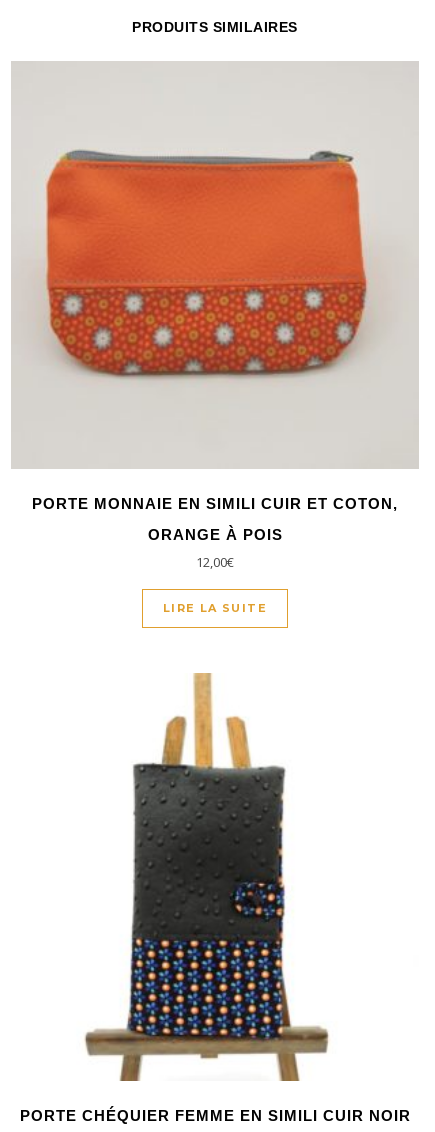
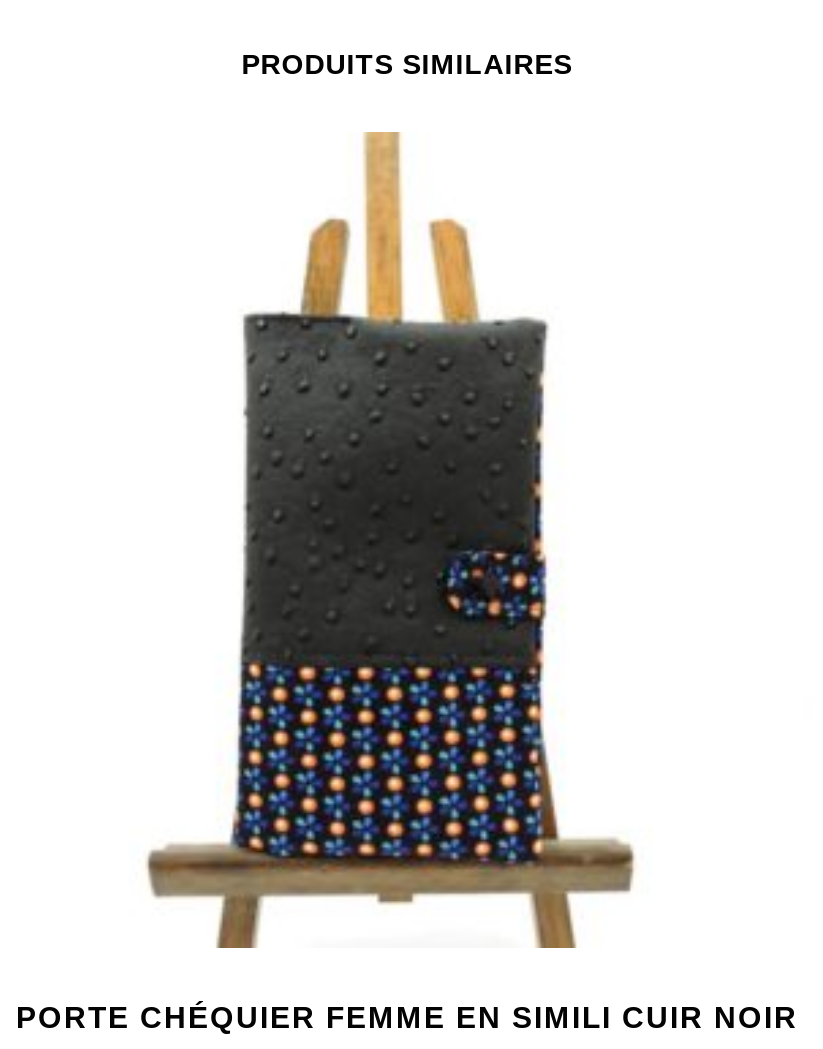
[11,61,419,615] [image] | PORTE MONNAIE EN SIMILI CUIR ET COTON, | ORANGE À POIS | 12,00€ | LIRE LA SUITE -> none

